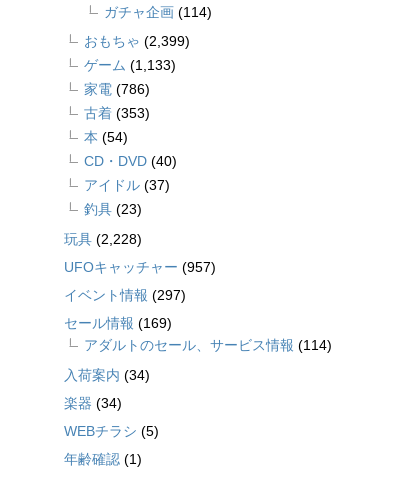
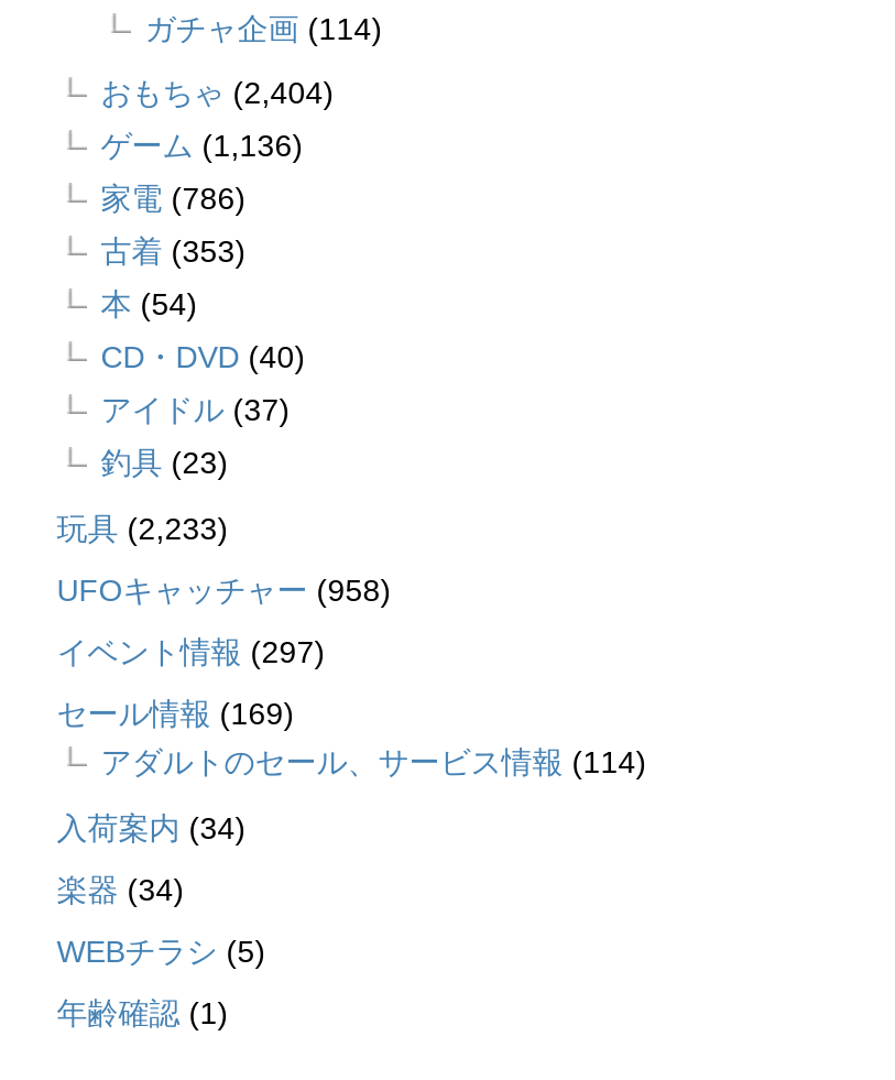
[84,33,190,49] おもちゃ(2,399) -> [101,74,334,109] おもちゃ(2,404)
[84,57,176,73] ゲーム(1,133) -> [101,126,303,162] ゲーム(1,136)
[64,231,142,247] 玩具(2,228) -> [57,510,228,545] 玩具(2,233)
[64,259,216,275] UFOキャッチャー(957) -> [57,571,391,606] UFOキャッチャー(958)

